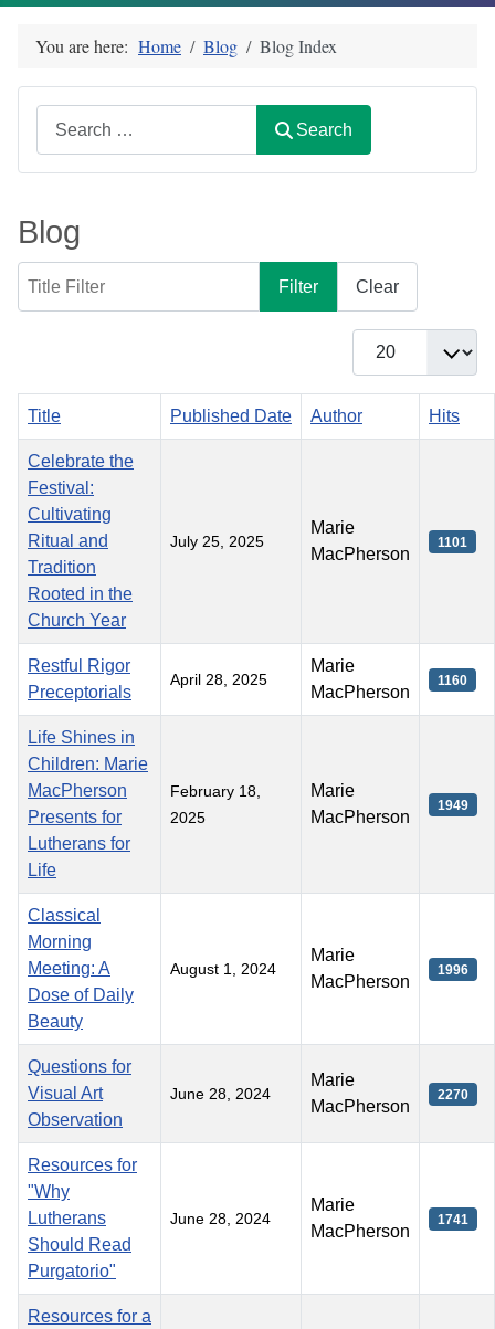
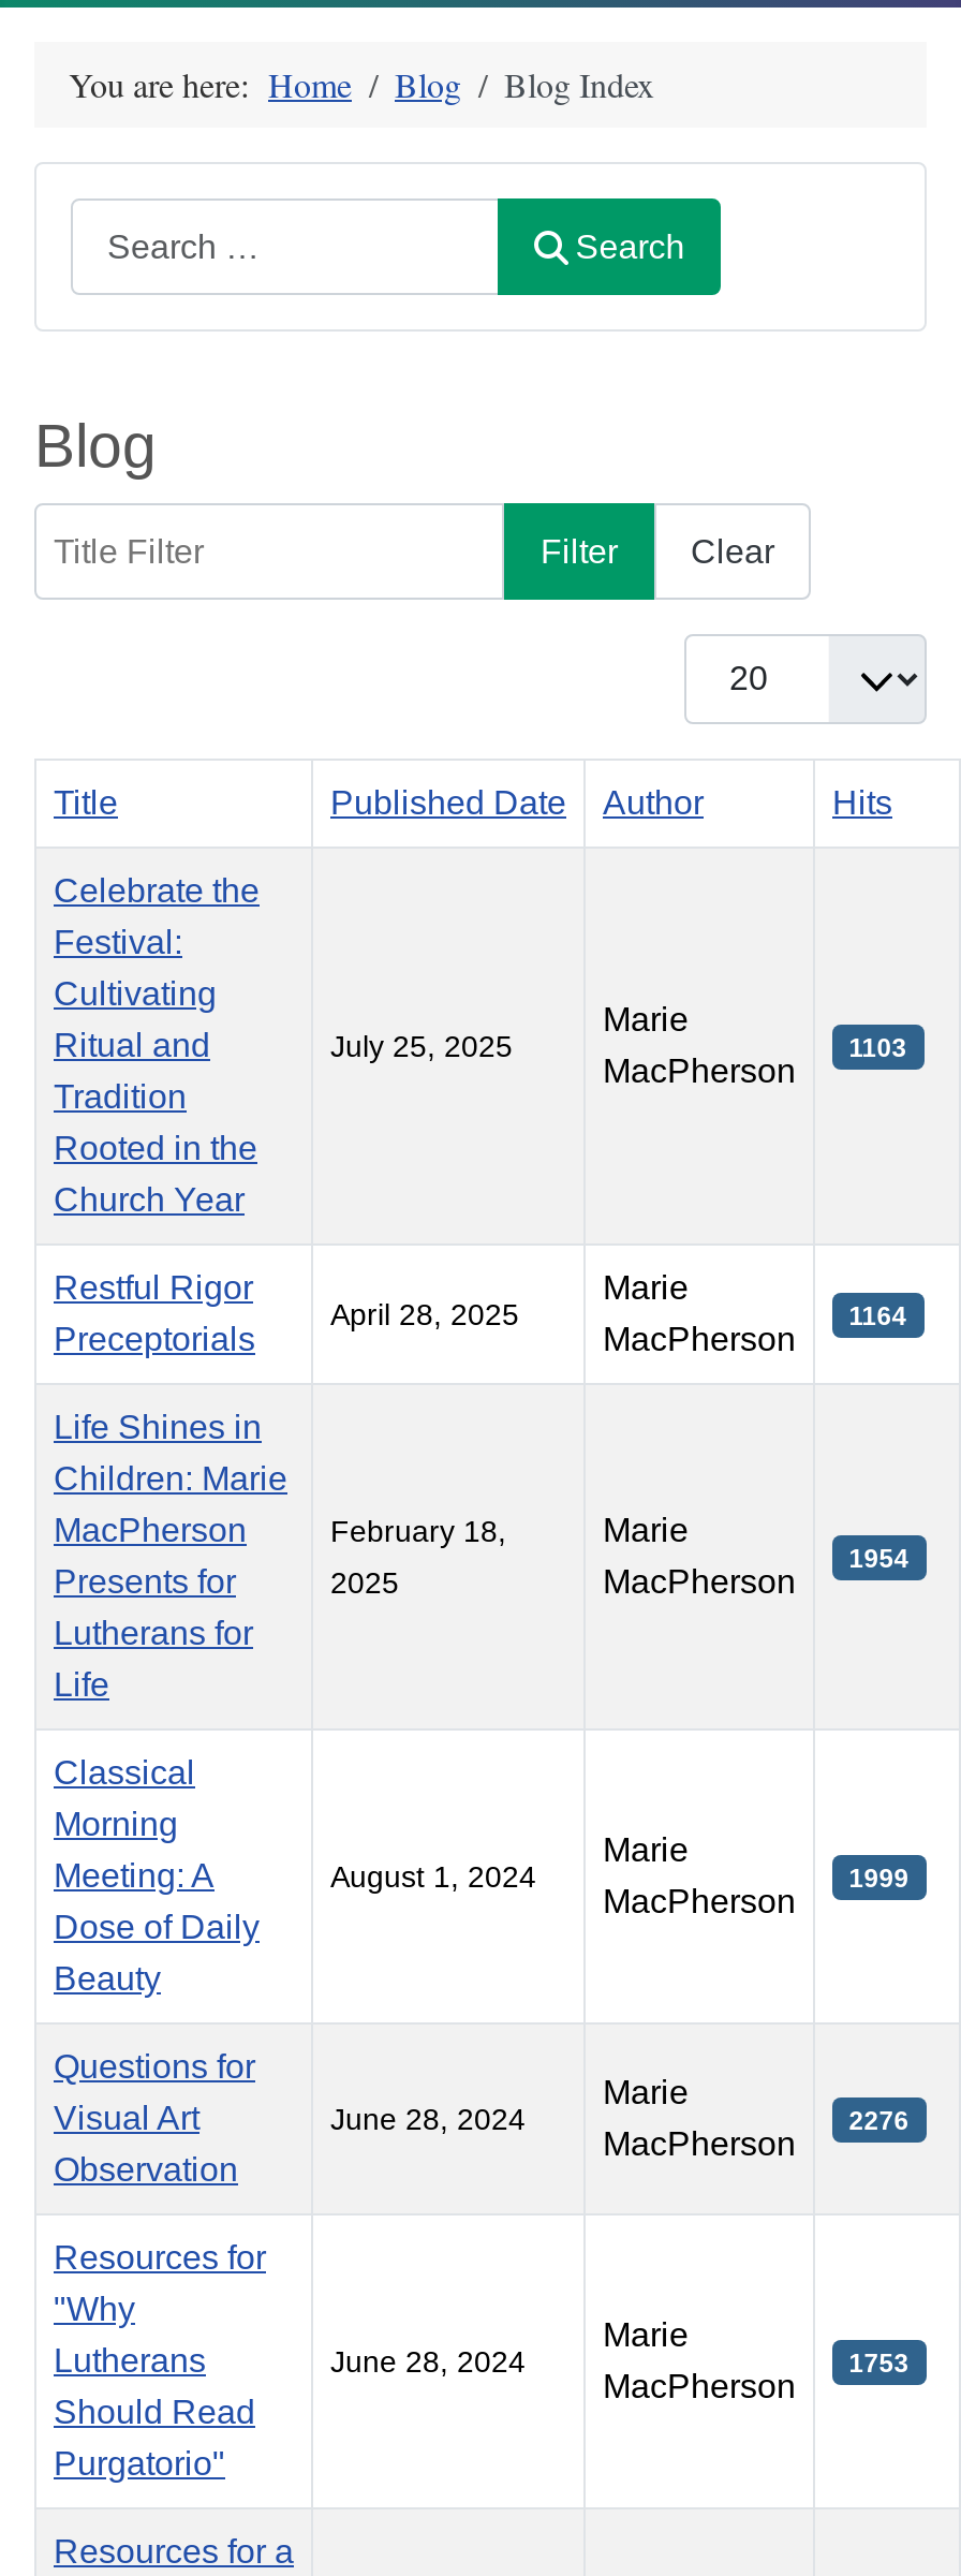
[437,534,467,550] 1101 -> [849,1032,907,1062] 1103
[437,672,467,688] 1160 -> [849,1301,907,1331] 1164
[437,797,468,813] 1949 -> [849,1543,909,1573] 1954
[437,962,468,977] 1996 -> [849,1863,909,1893] 1999
[437,1087,468,1102] 2270 -> [849,2105,909,2135] 2276
[437,1211,468,1227] 1741 -> [849,2348,909,2378] 1753

